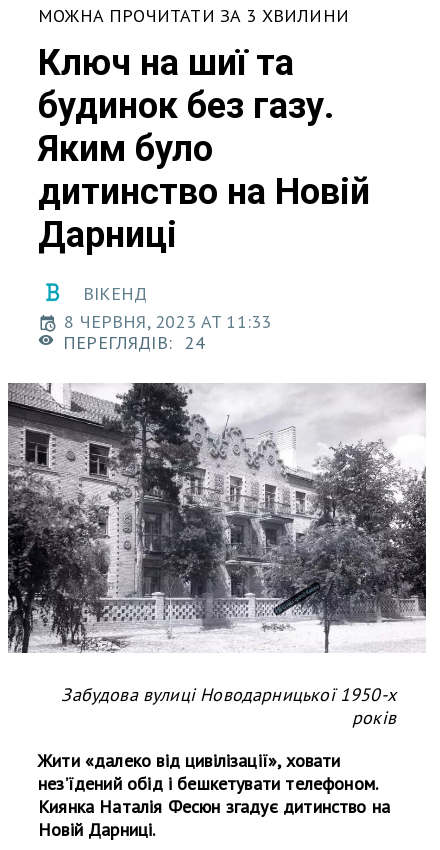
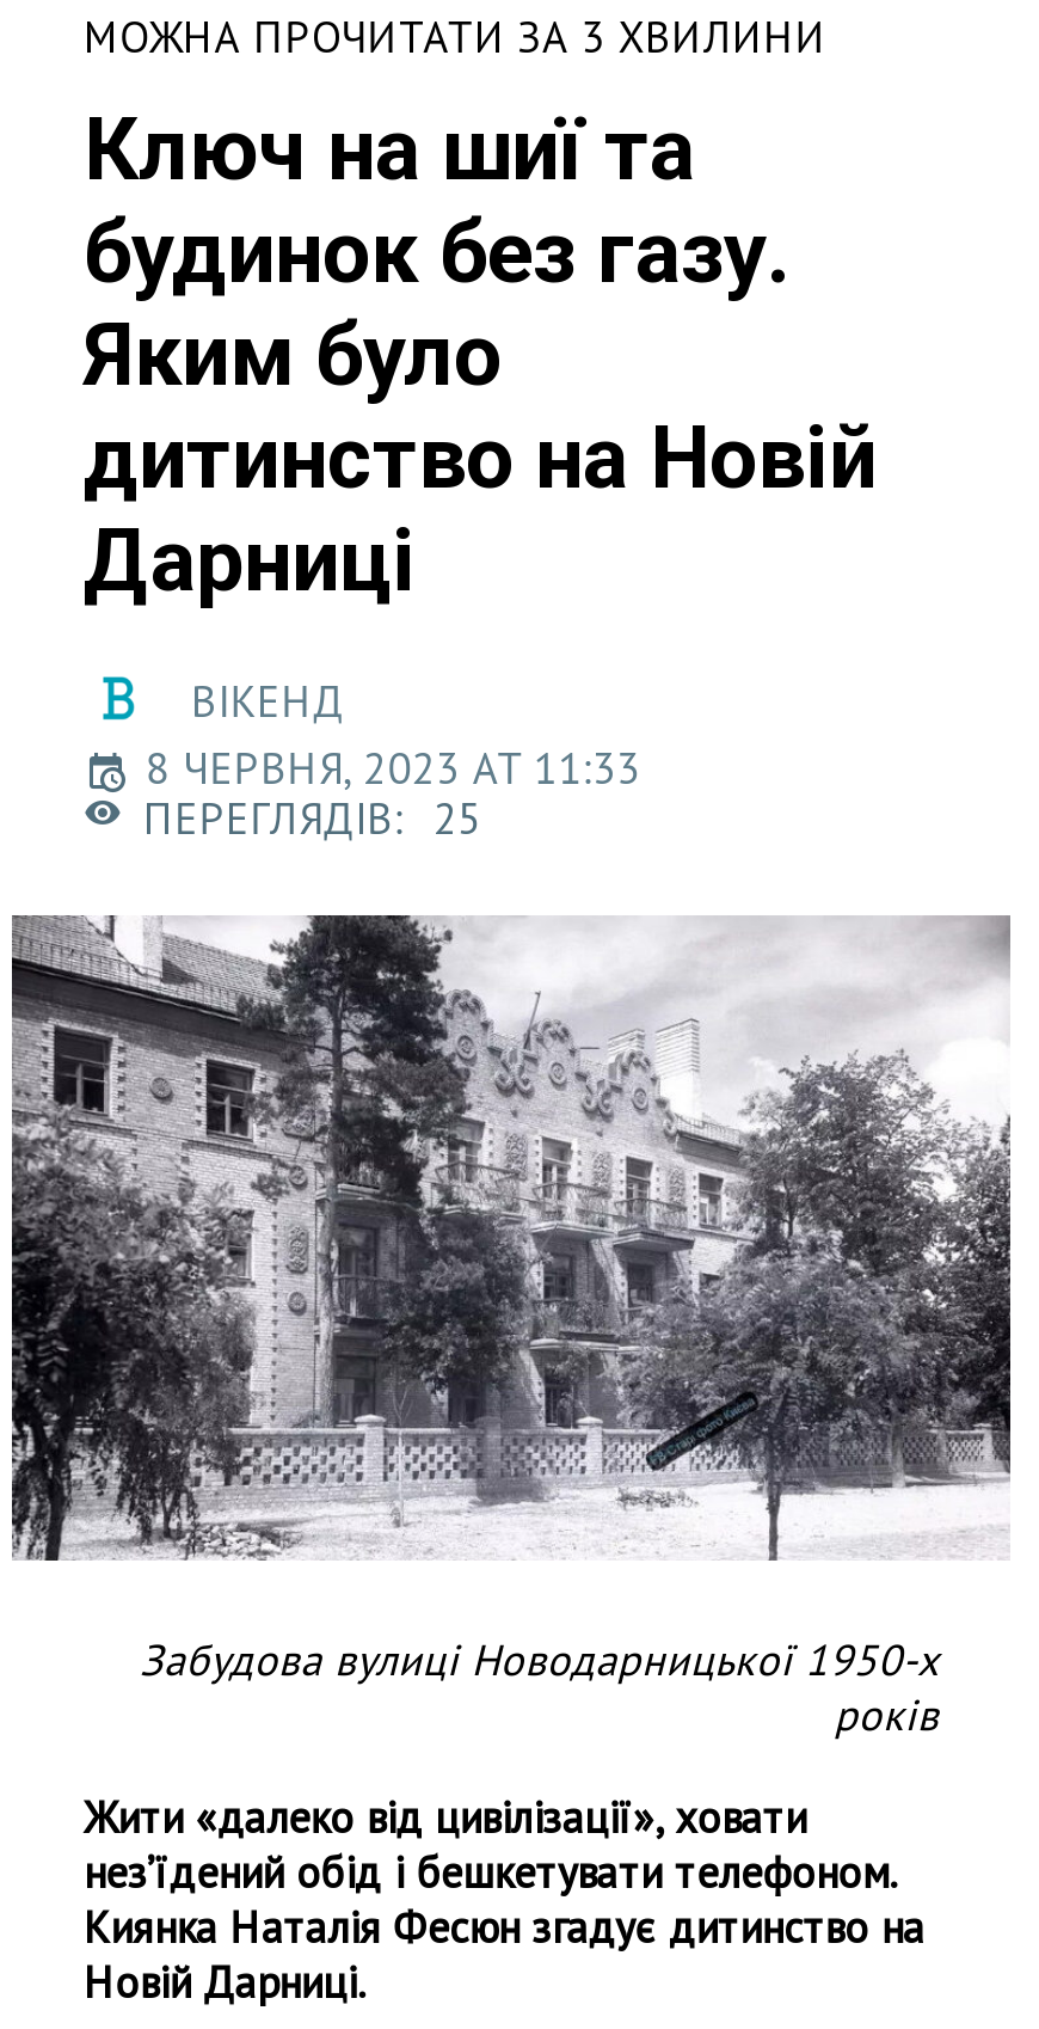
[63,331,205,354] ПЕРЕГЛЯДІВ: 24 -> [143,791,482,846] ПЕРЕГЛЯДІВ: 25

